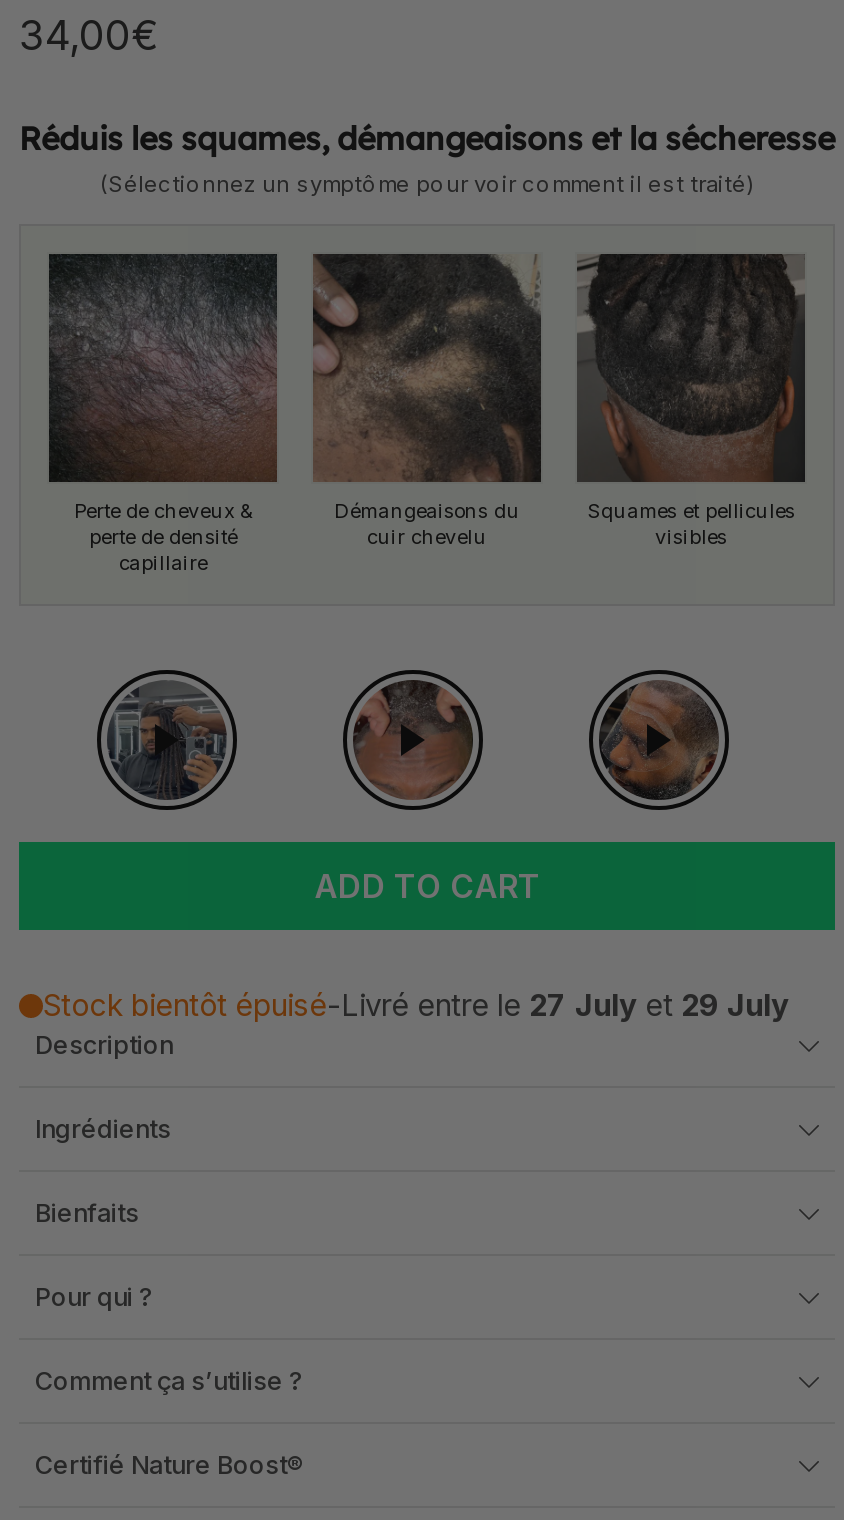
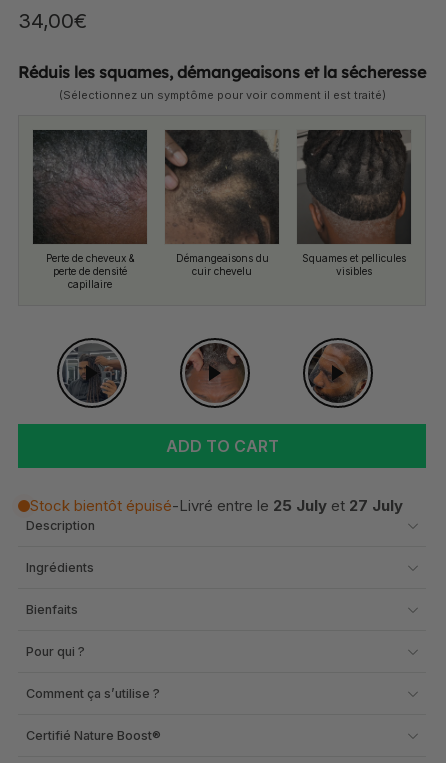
[43,986,789,1024] Stock bientôt épuisé-Livré entre le 27 July et 29 July -> [30,496,403,515] Stock bientôt épuisé-Livré entre le 25 July et 27 July

